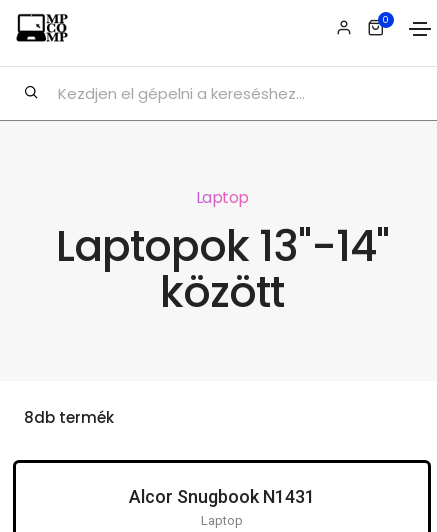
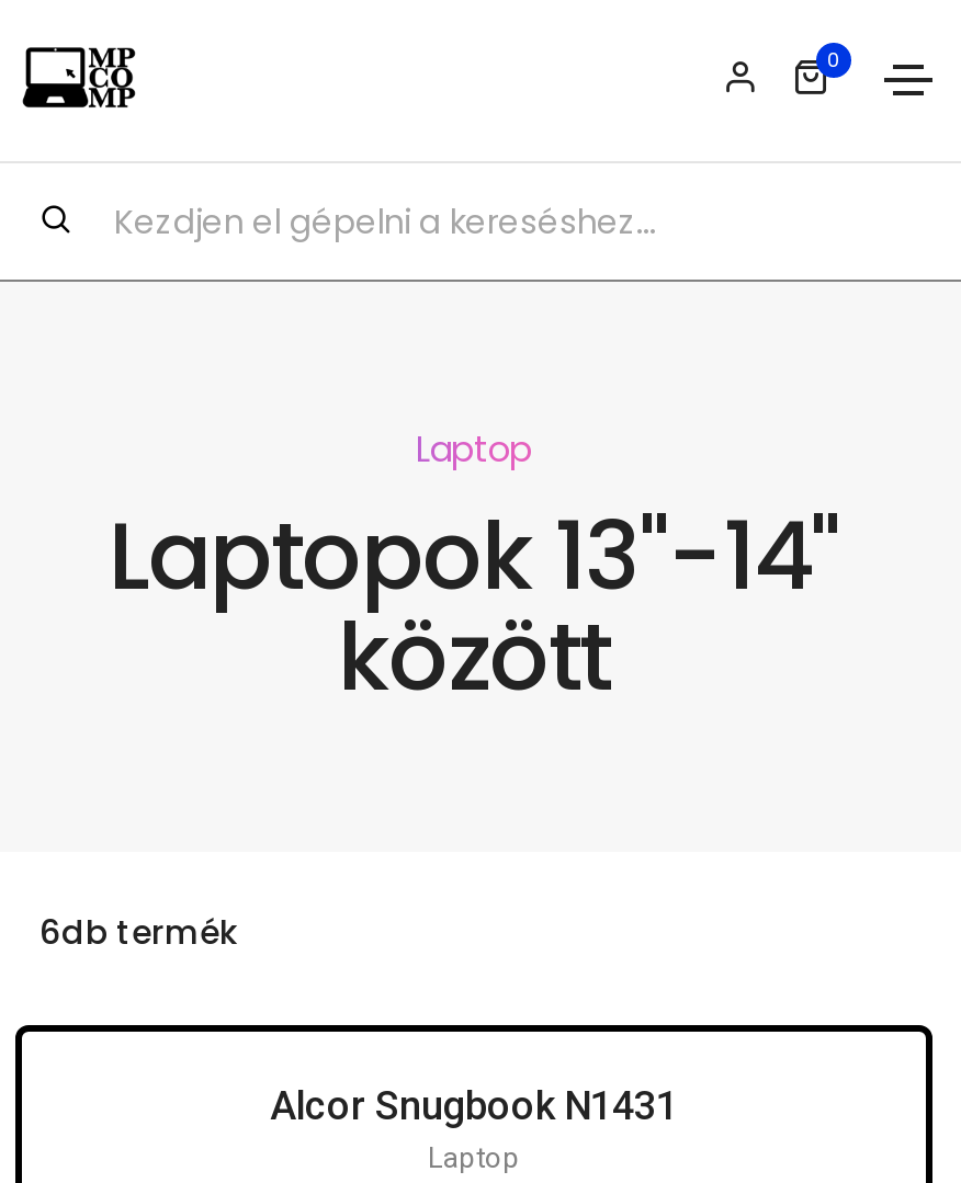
[24,407,114,428] 8db termék -> [39,909,237,955] 6db termék

